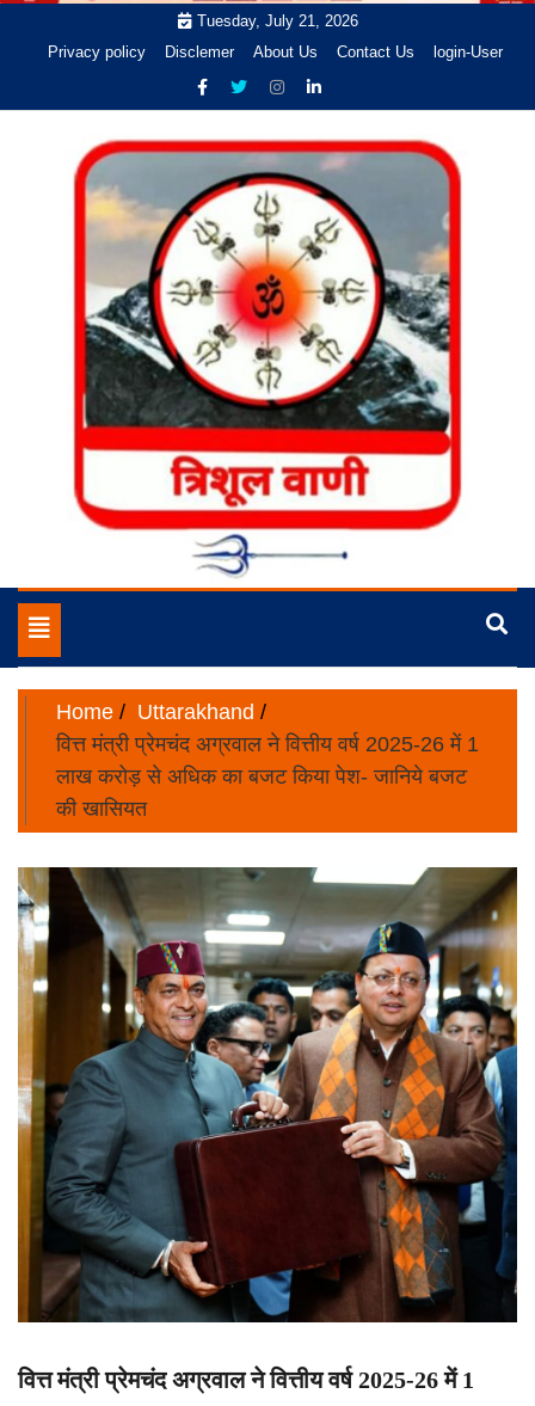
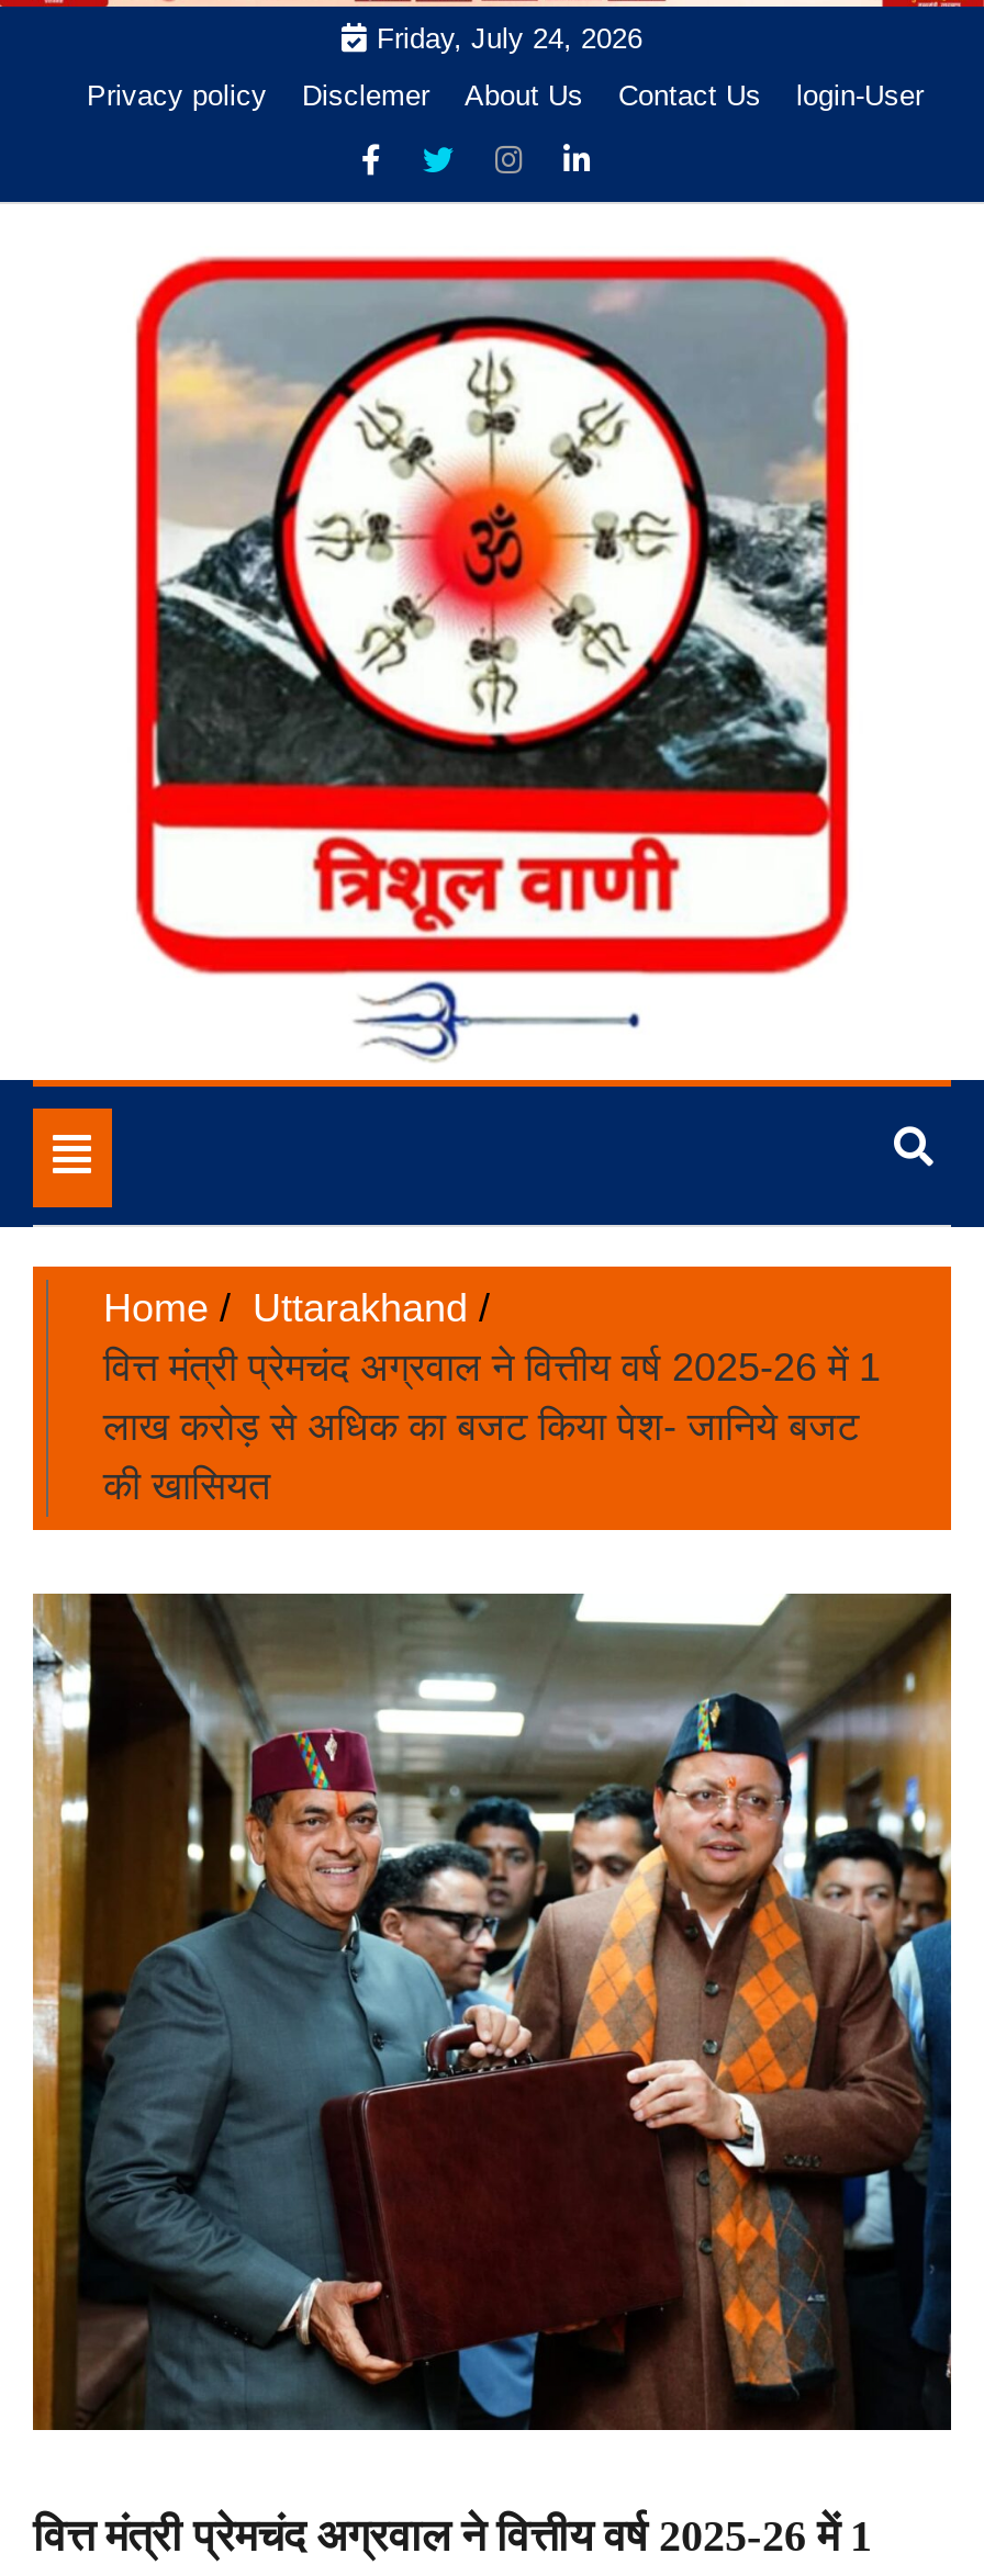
[196,12,358,30] Tuesday, July 21, 2026 -> [377,22,642,55] Friday, July 24, 2026

